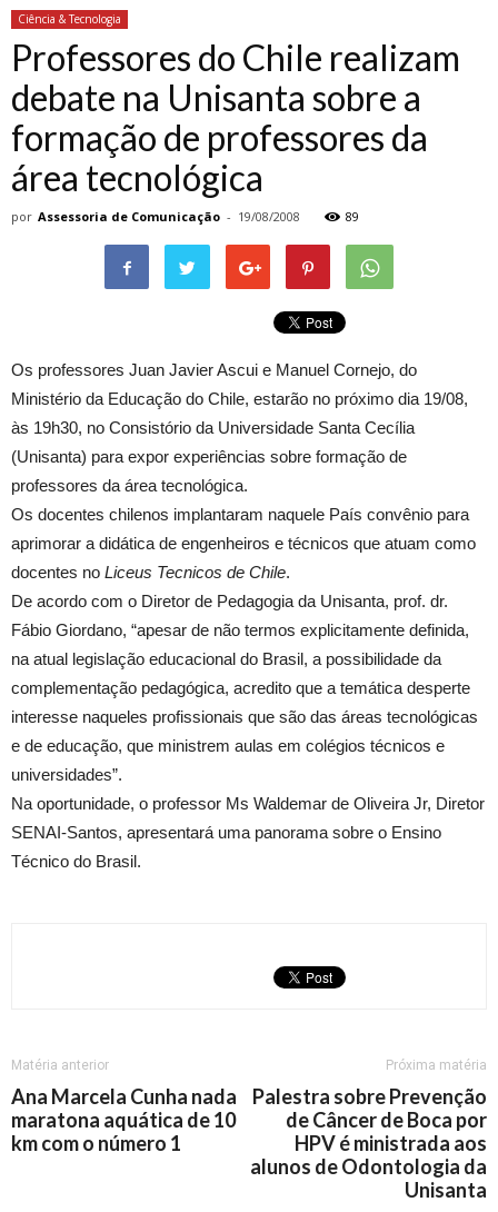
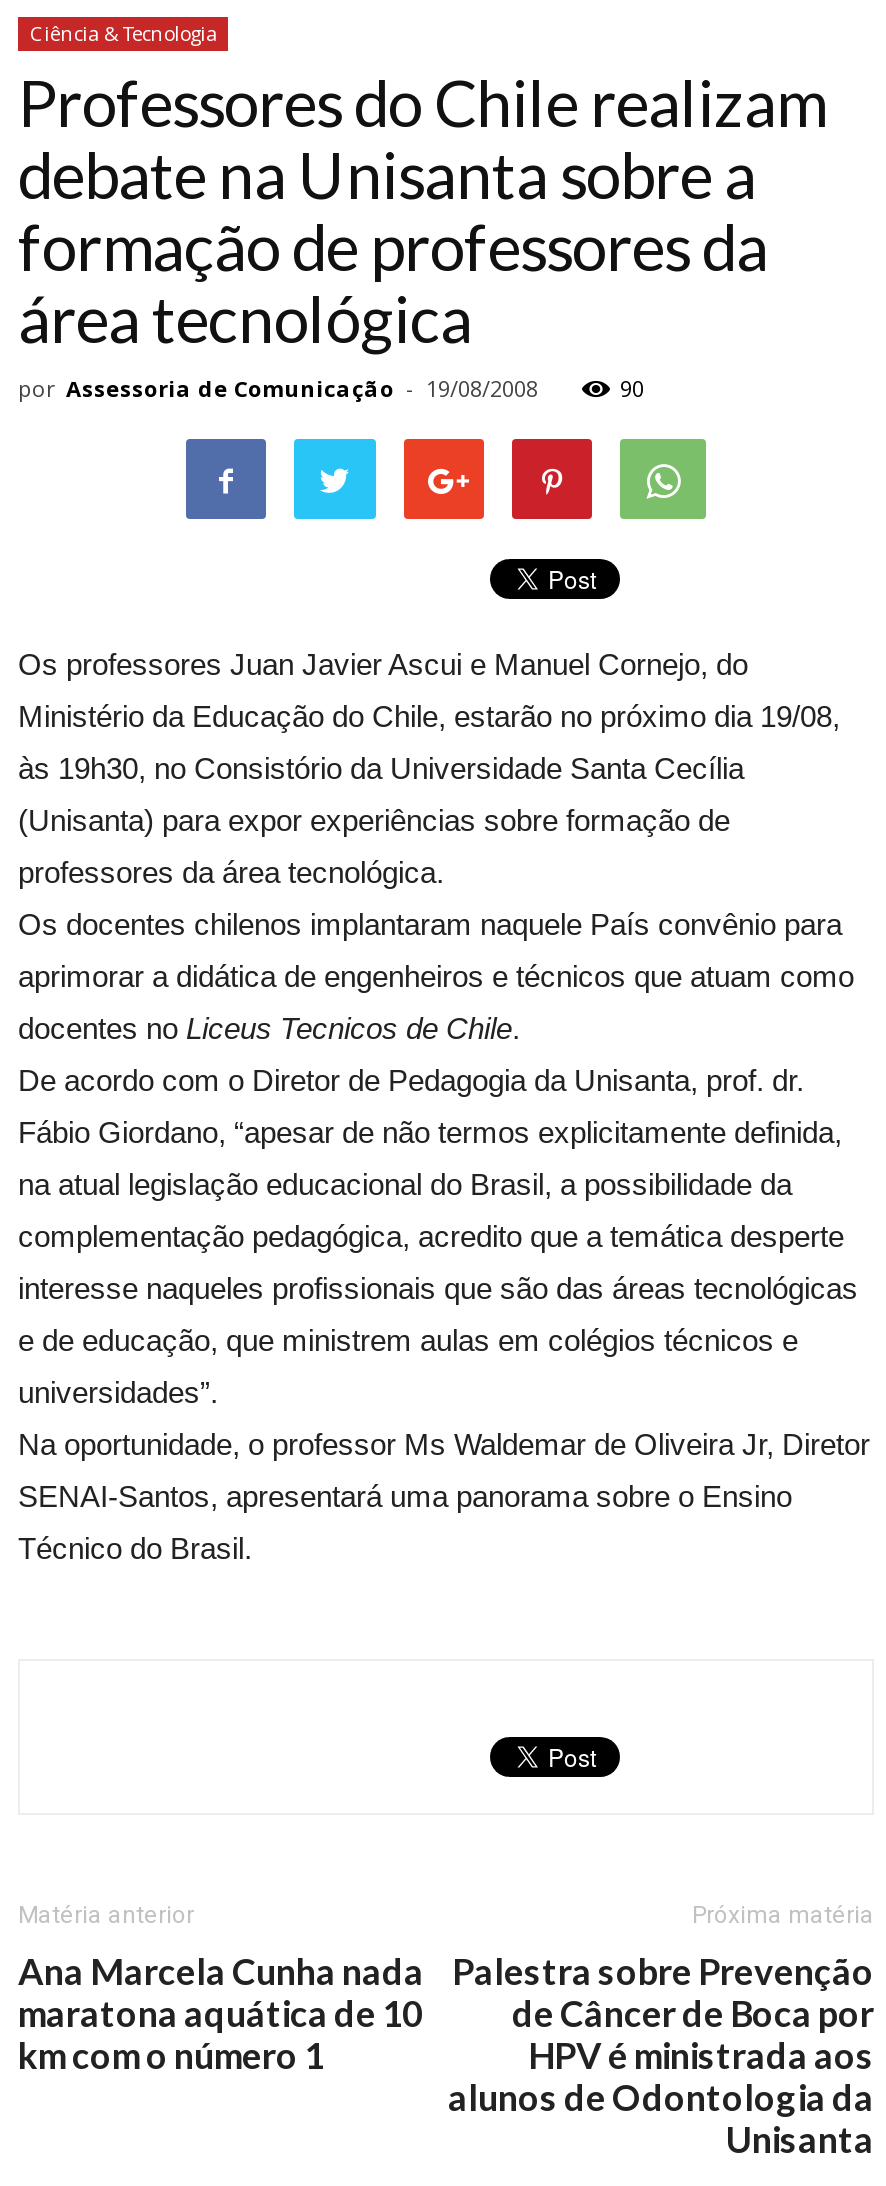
[346,208,359,225] 89 -> [620,373,644,403] 90

